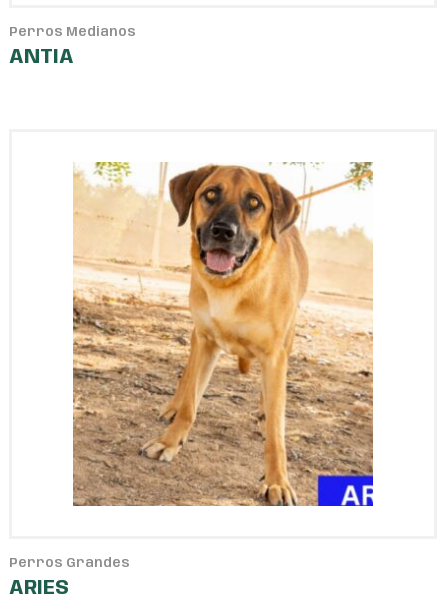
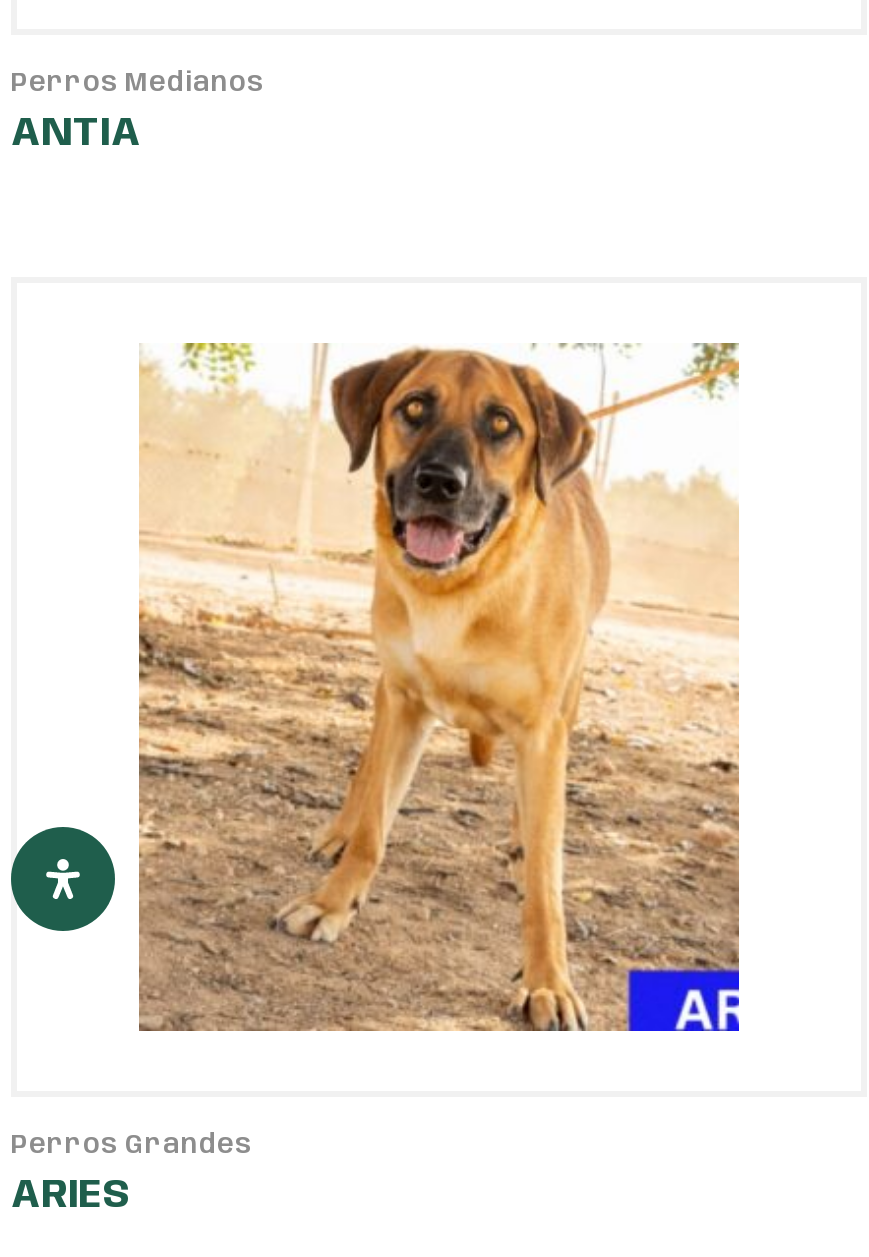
none -> [9,825,117,933] [image]

